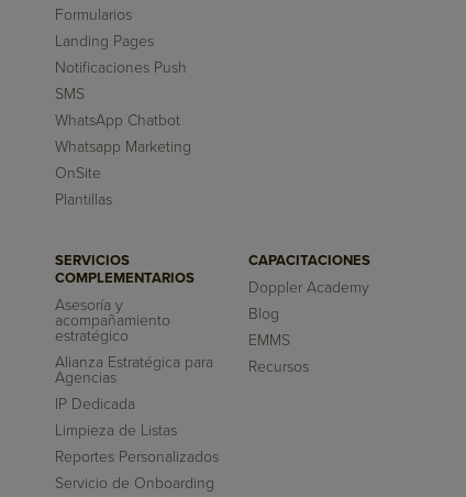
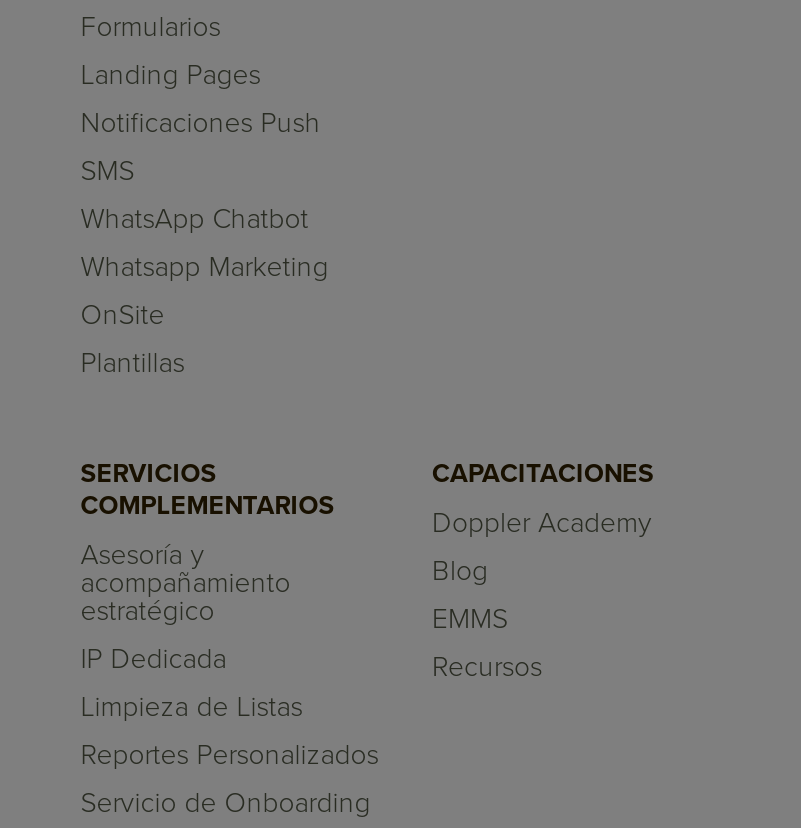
[55,353,213,387] Alianza Estratégica para | Agencias -> none

